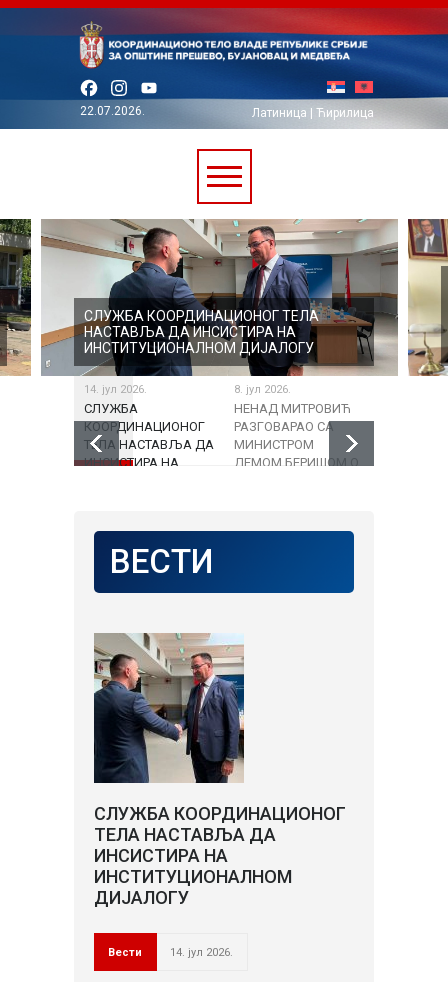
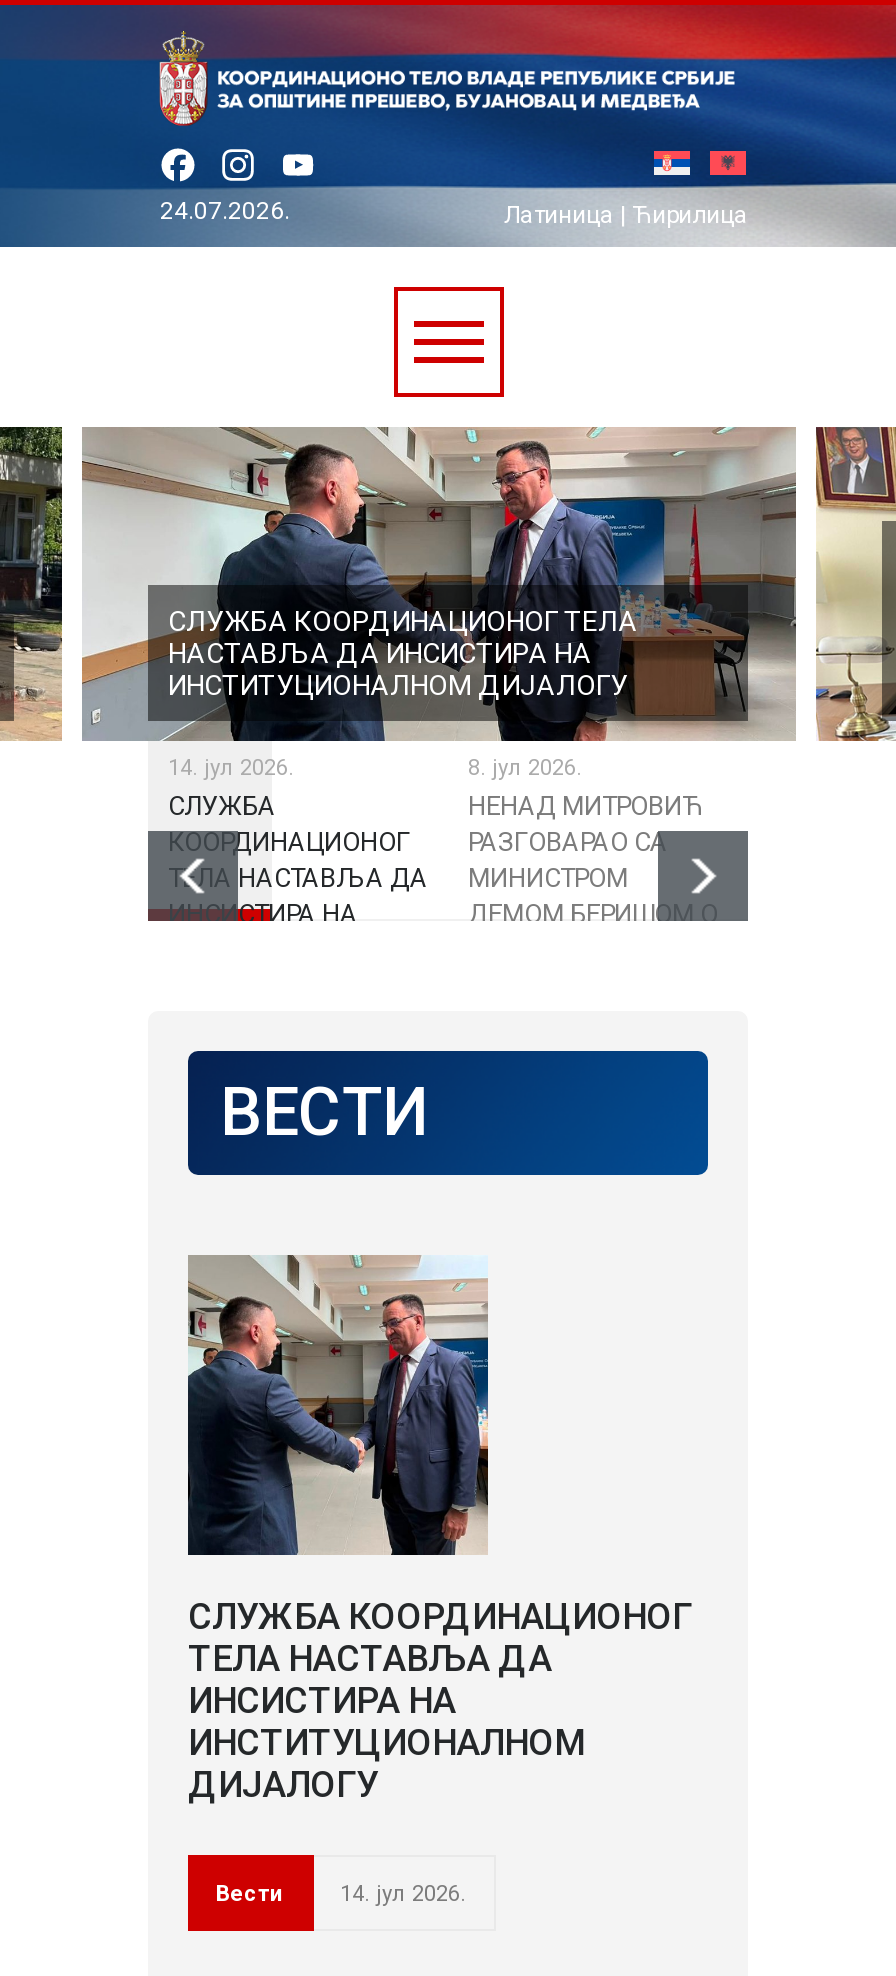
[80,104,145,118] 22.07.2026. -> [160,198,290,226] 24.07.2026.

